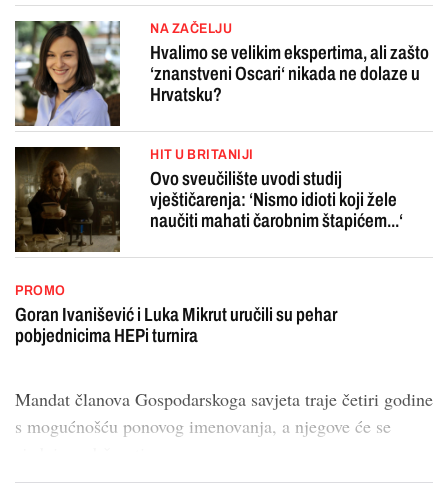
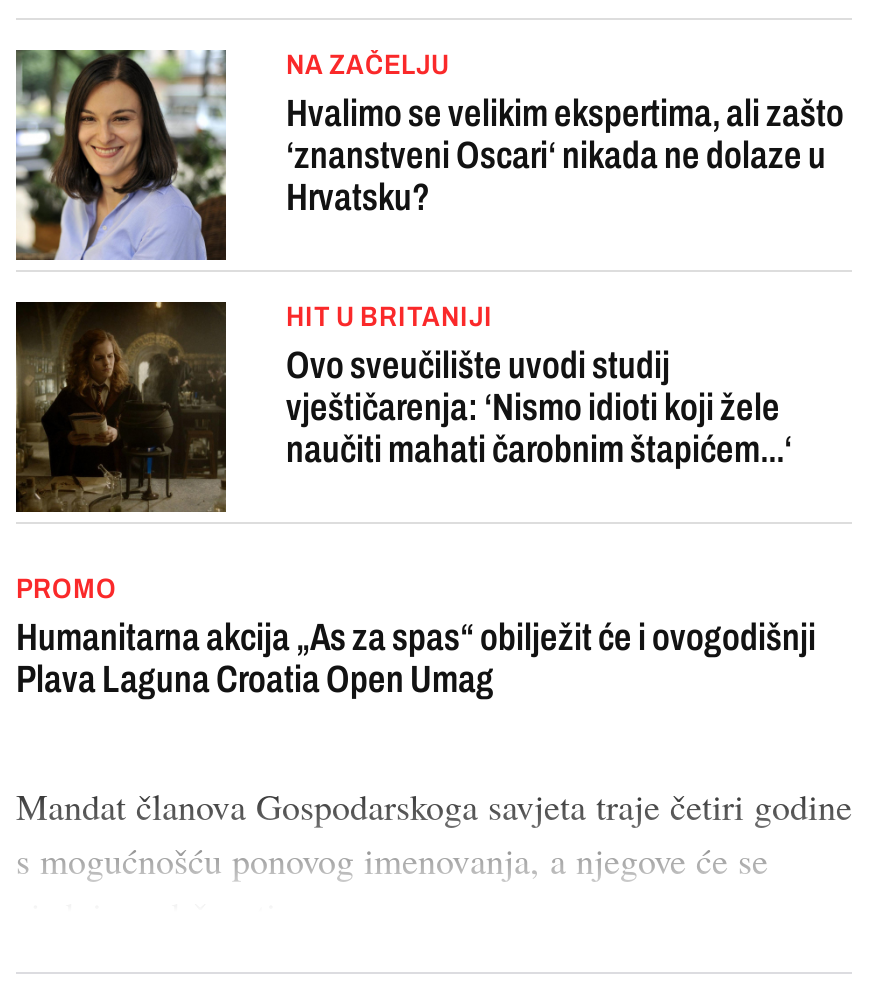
[15,304,337,346] Goran Ivanišević i Luka Mikrut uručili su pehar | pobjednicima HEPi turnira -> [16,616,816,700] Humanitarna akcija „As za spas“ obilježit će i ovogodišnji | Plava Laguna Croatia Open Umag

